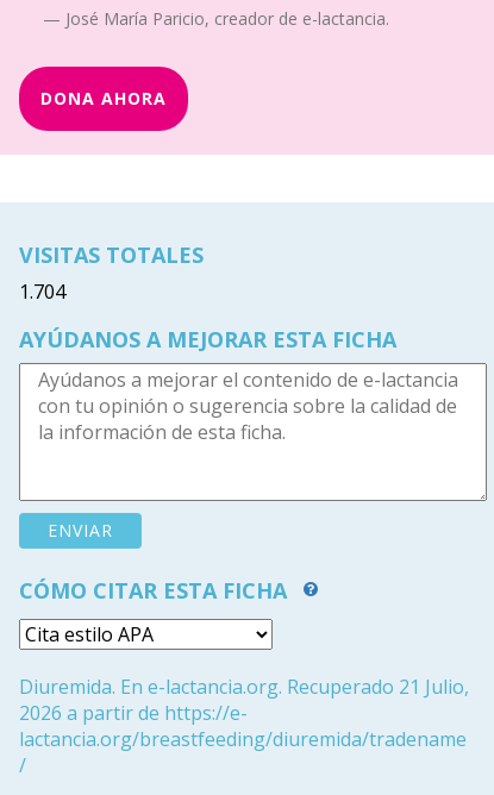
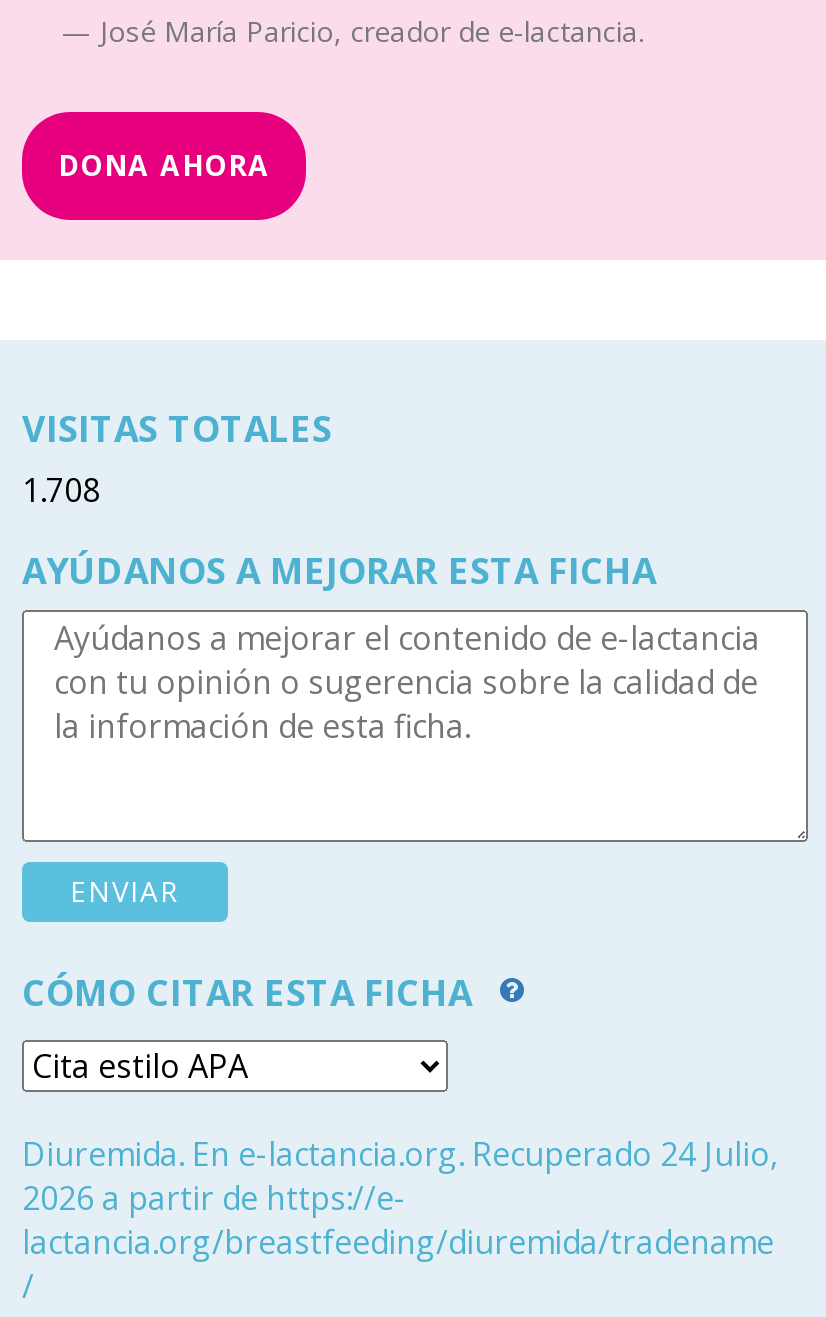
[19,278,65,305] 1.704 -> [22,468,100,512] 1.708
[19,674,469,700] Diuremida. En e-lactancia.org. Recuperado 21 Julio, -> [22,1132,778,1176] Diuremida. En e-lactancia.org. Recuperado 24 Julio,

